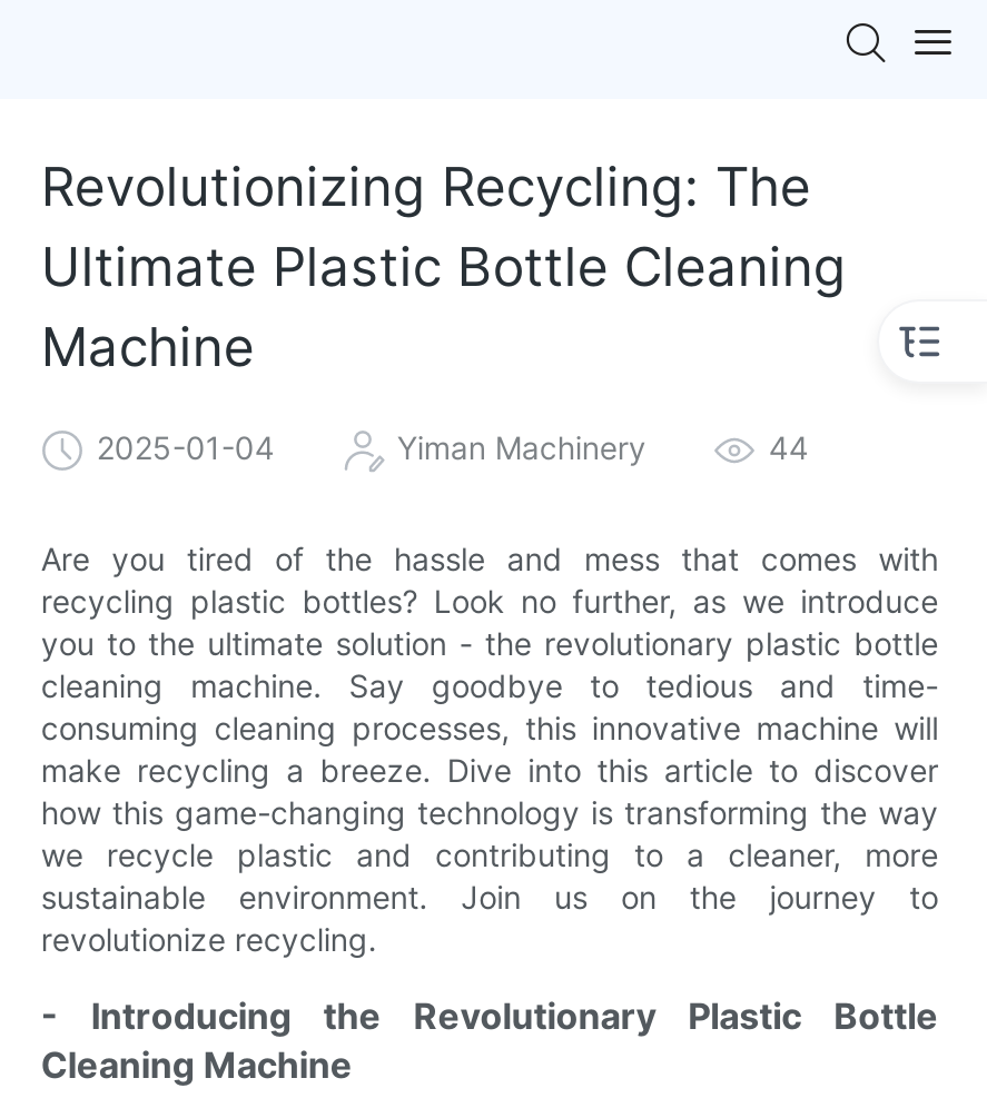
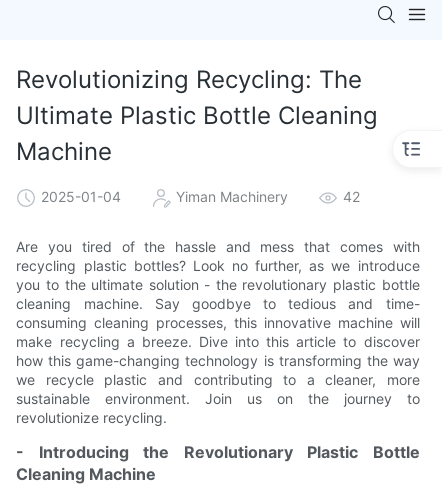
[769,428,809,466] 44 -> [343,188,360,205] 42

